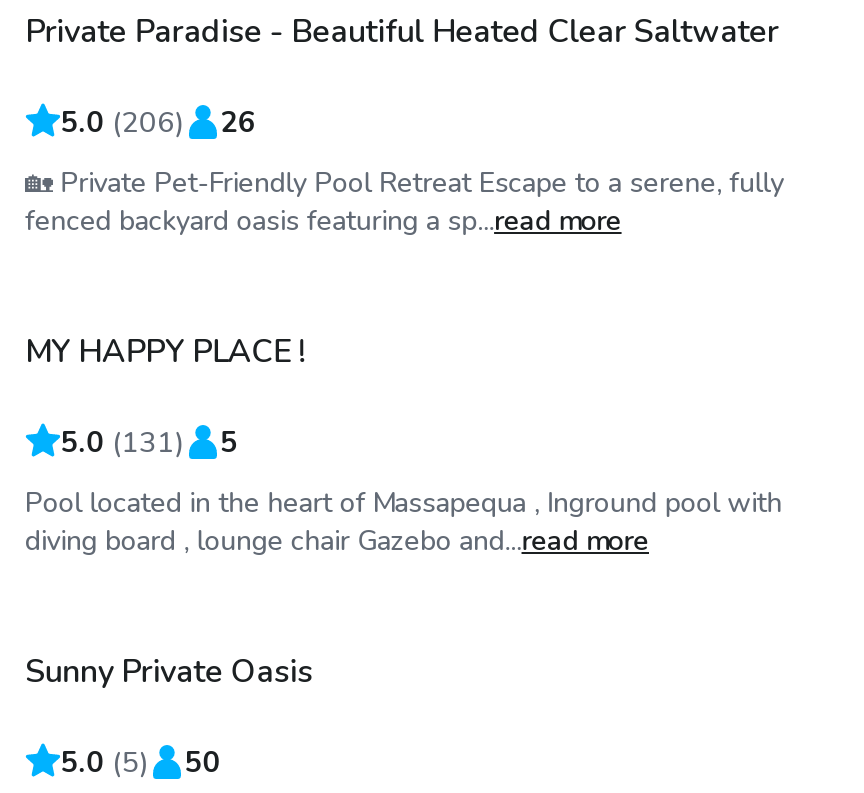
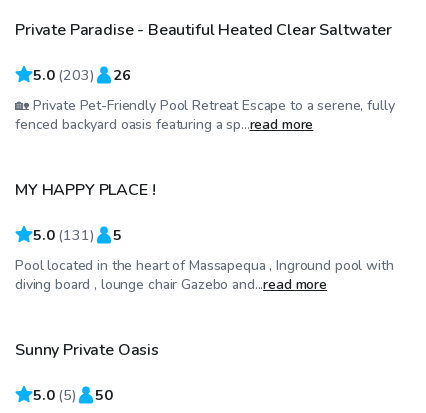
[61,101,256,141] 5.0 (206) 26 -> [33,64,130,84] 5.0 (203) 26

